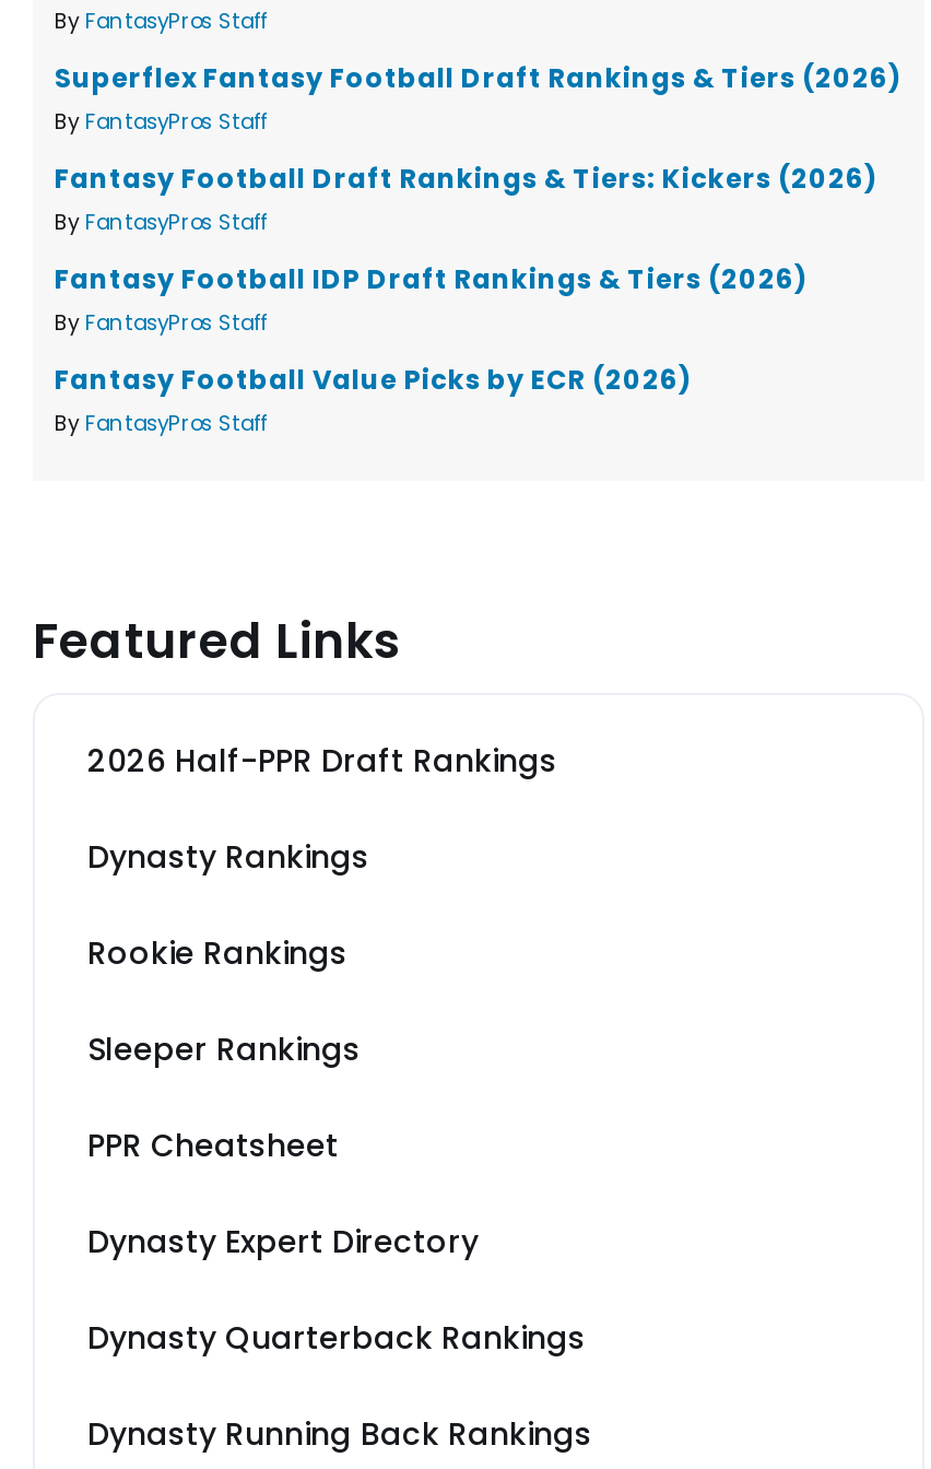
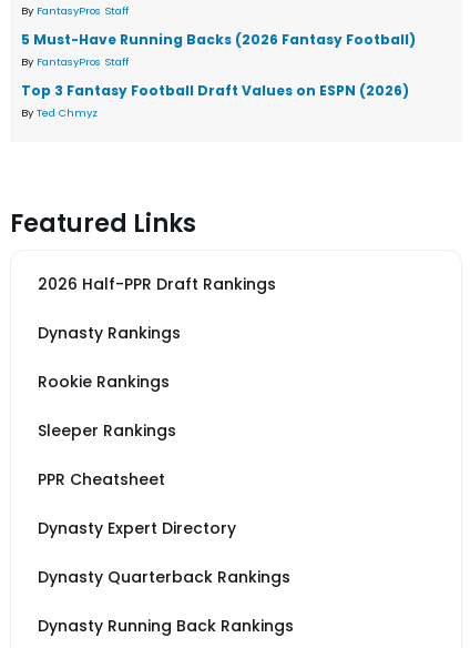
[55,60,900,97] Superflex Fantasy Football Draft Rankings & Tiers (2026) -> [21,30,416,49] 5 Must-Have Running Backs (2026 Fantasy Football)
[55,160,876,438] Fantasy Football Draft Rankings & Tiers: Kickers (2026) | By FantasyPros Staff | Fantasy Football IDP Draft Rankings & Tiers (2026) | By FantasyPros Staff | Fantasy Football Value Picks by ECR (2026) | By FantasyPros Staff -> [21,81,409,120] Top 3 Fantasy Football Draft Values on ESPN (2026) | By Ted Chmyz

